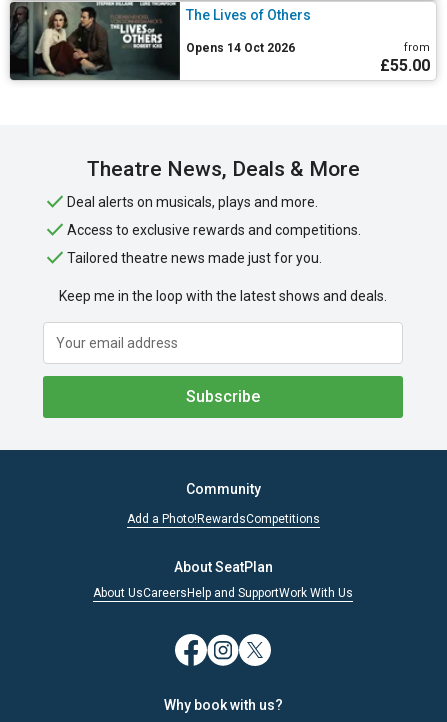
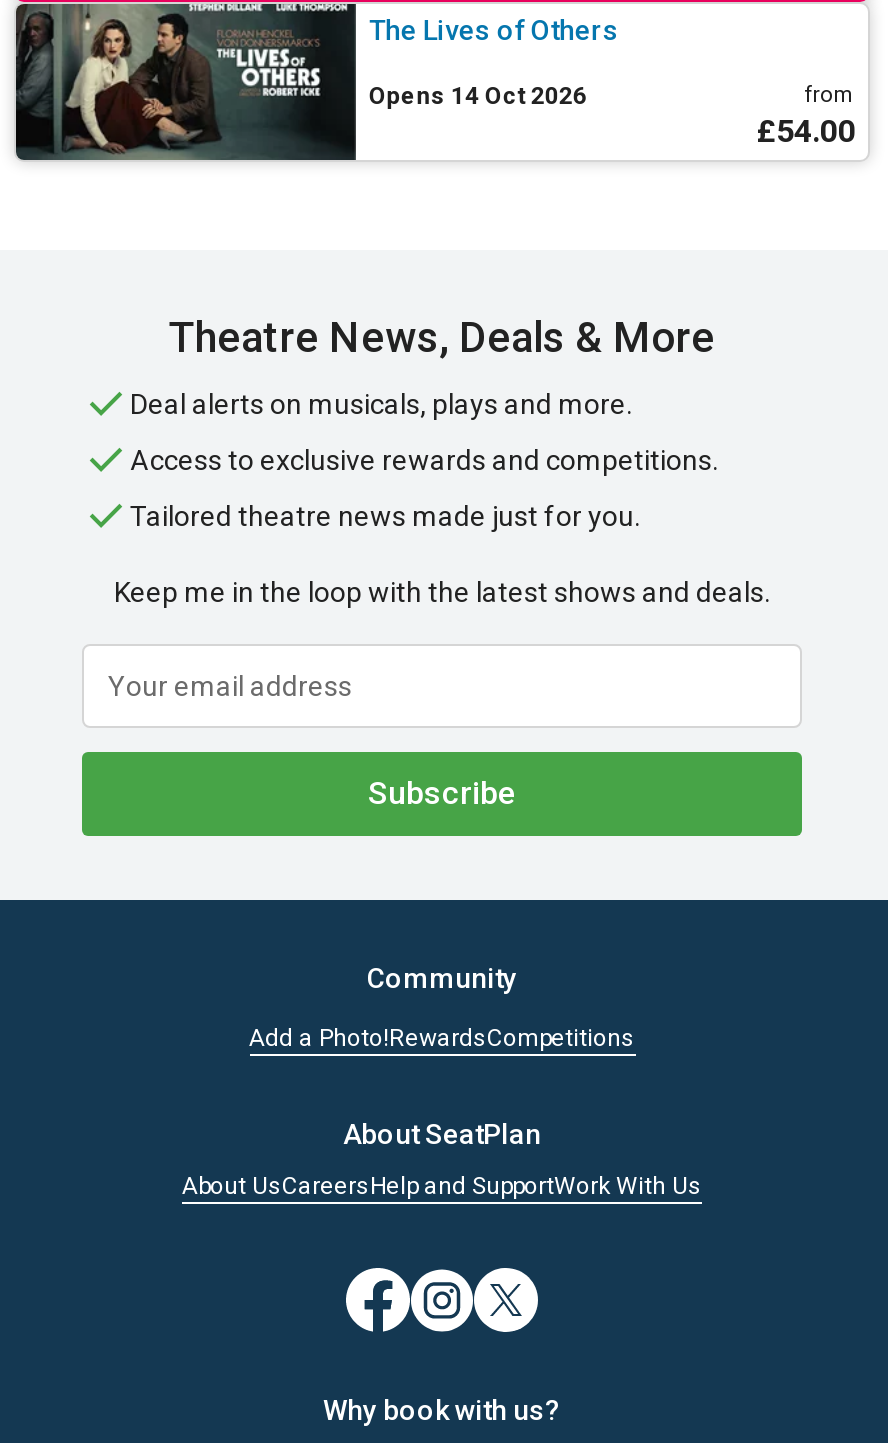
[380,56,430,75] £55.00 -> [756,112,856,150] £54.00

